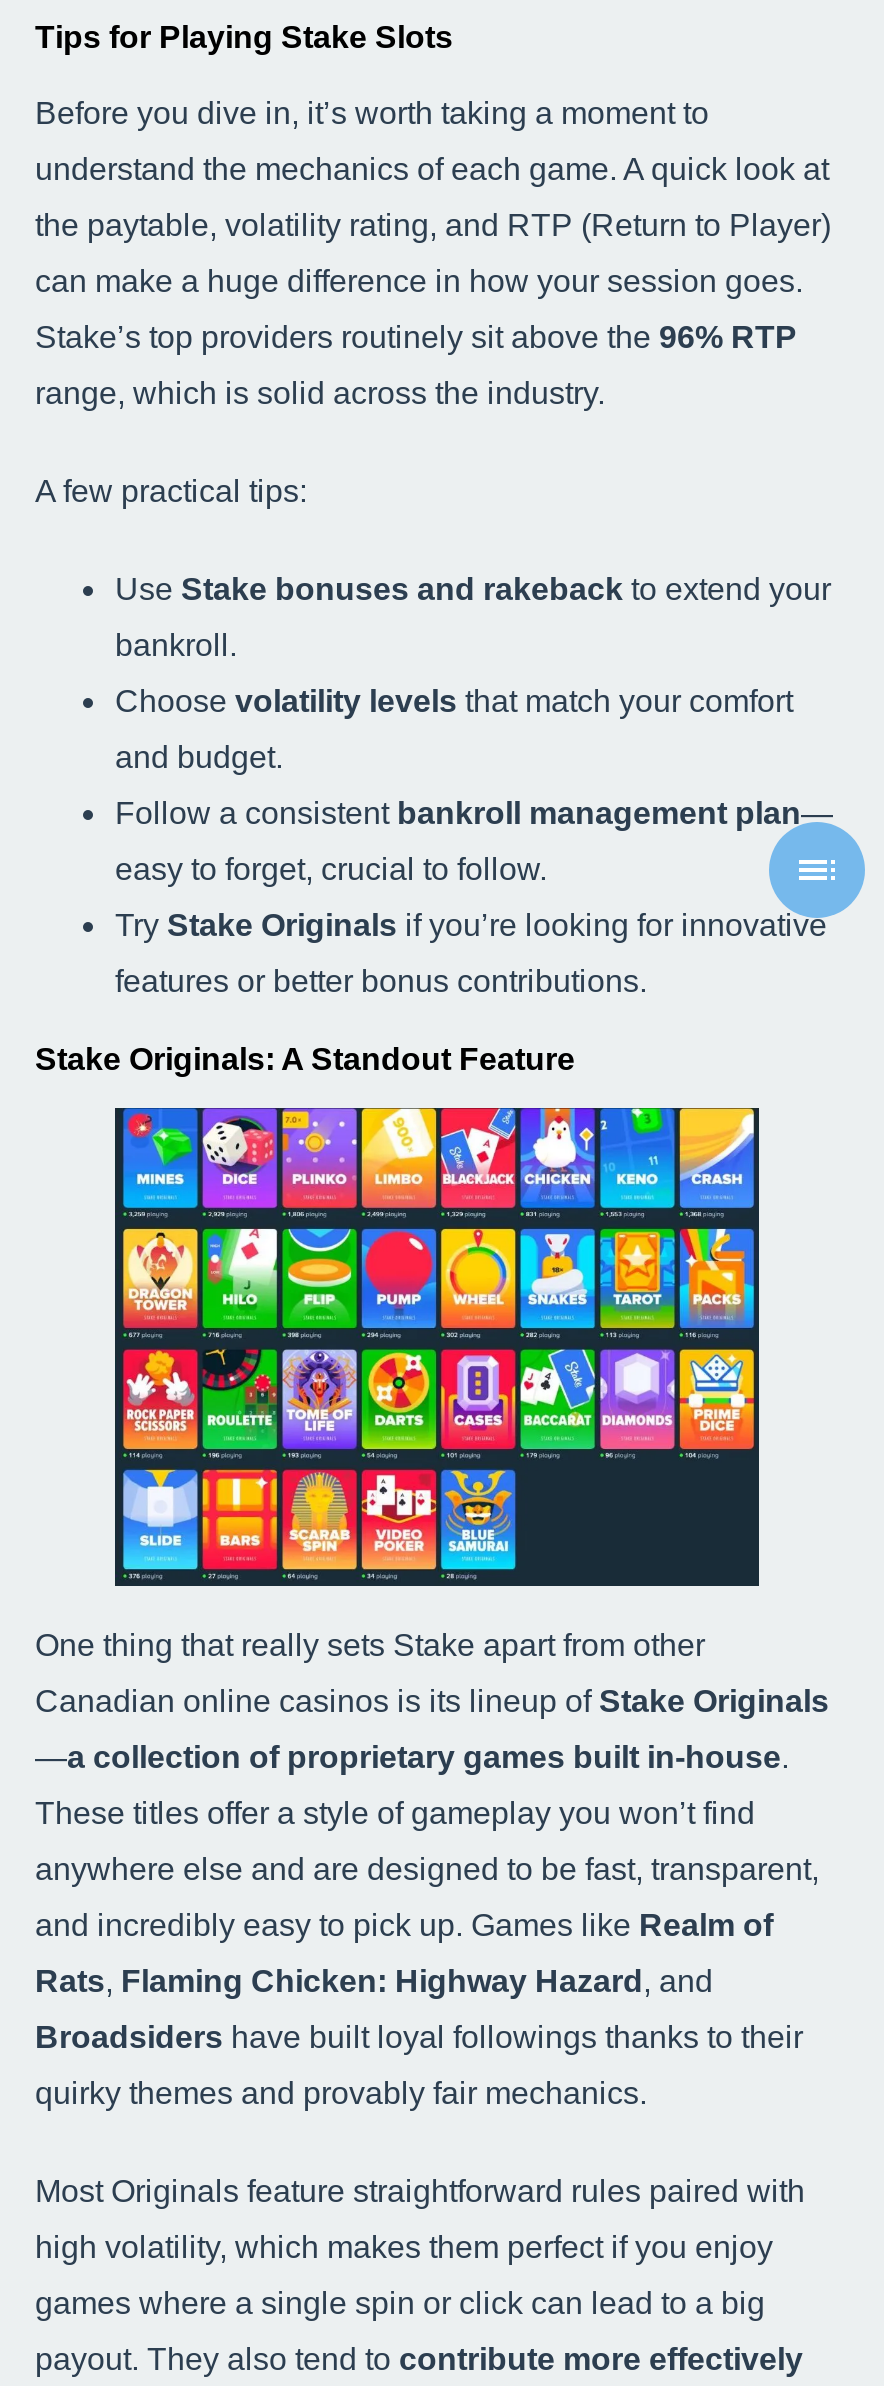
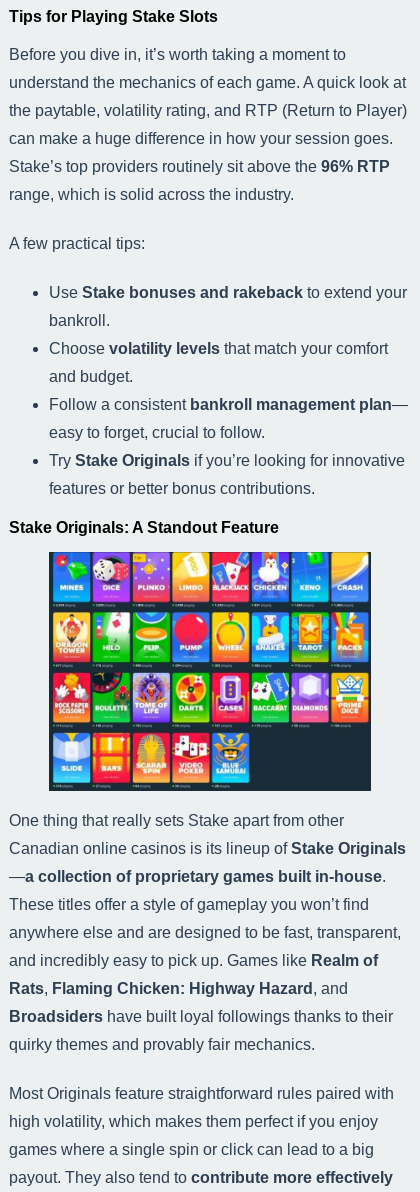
[767,828,867,916] [image] -> none

